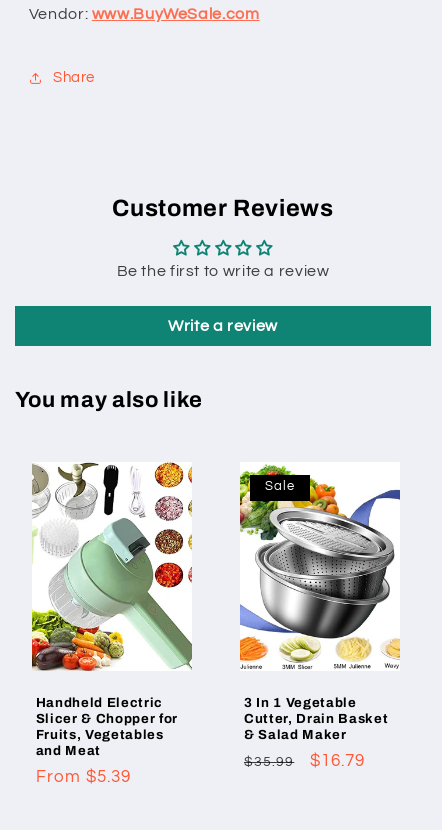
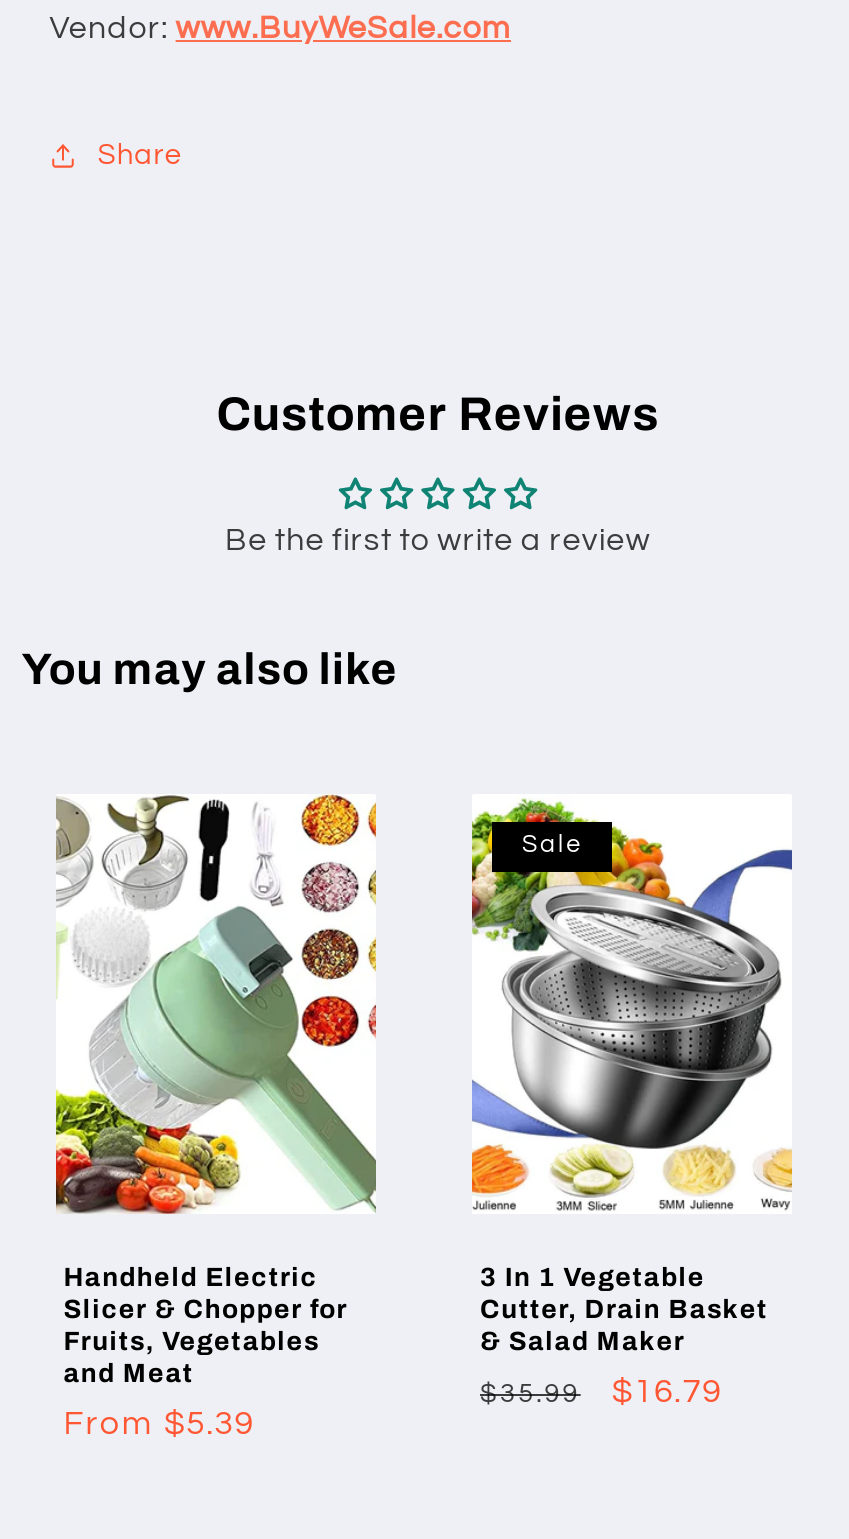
[168,318,278,334] Write a review -> none

